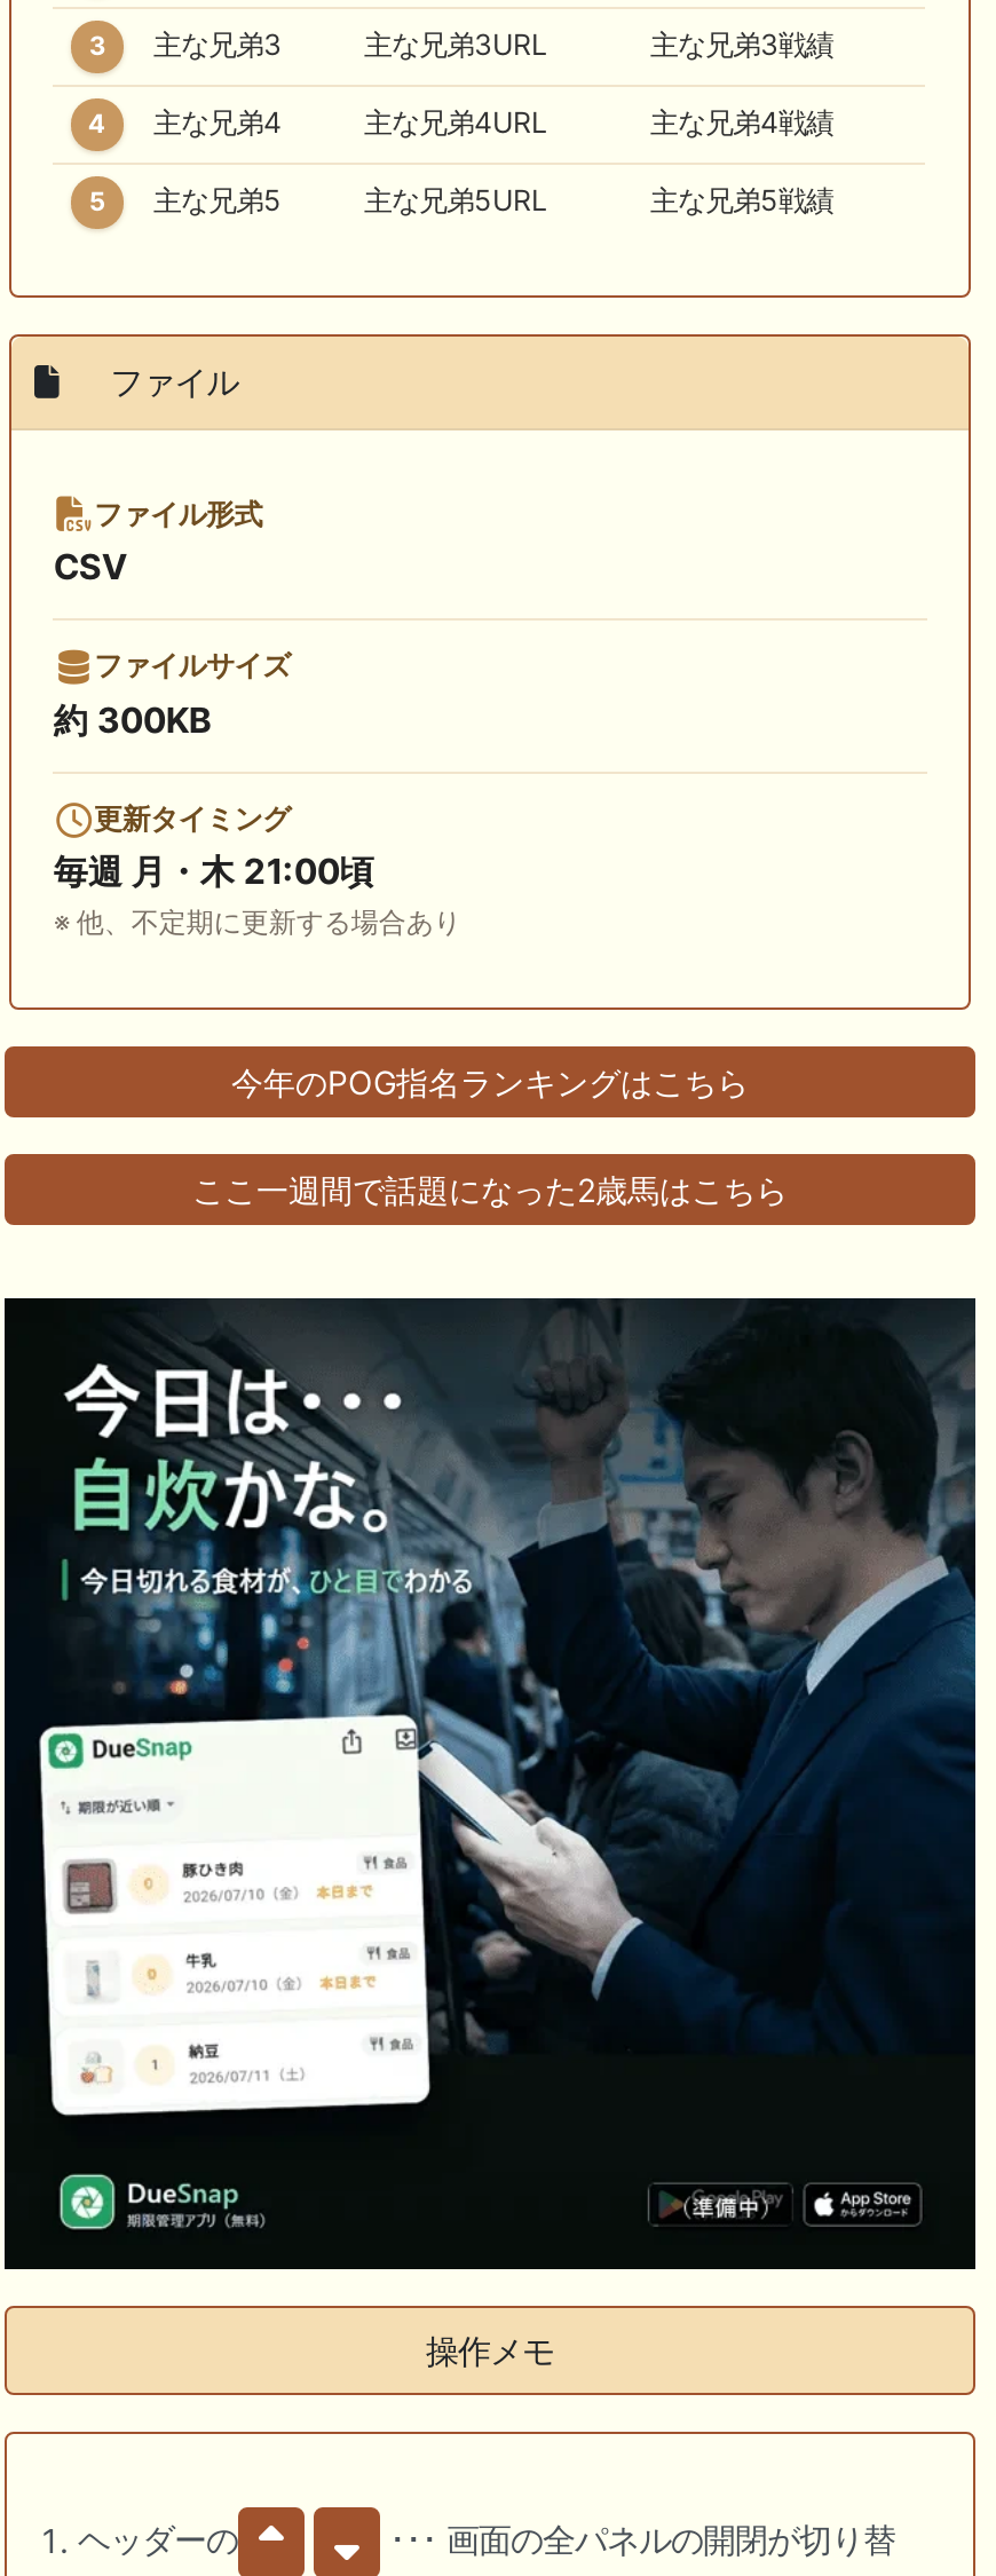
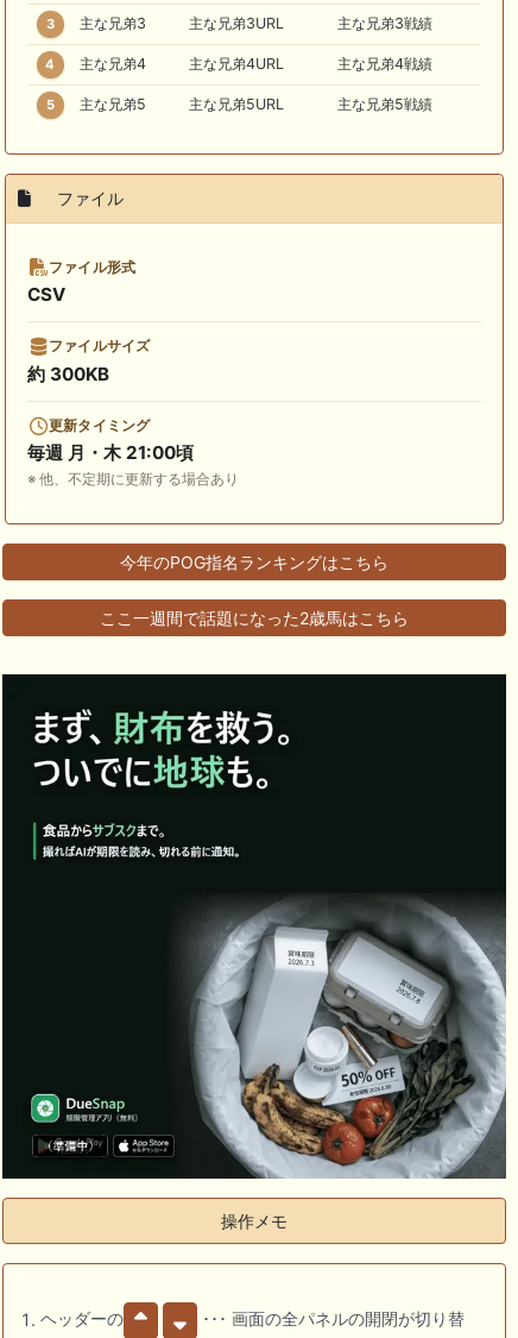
[37,1301,978,2271] [image] -> [20,677,507,1180] [image]

